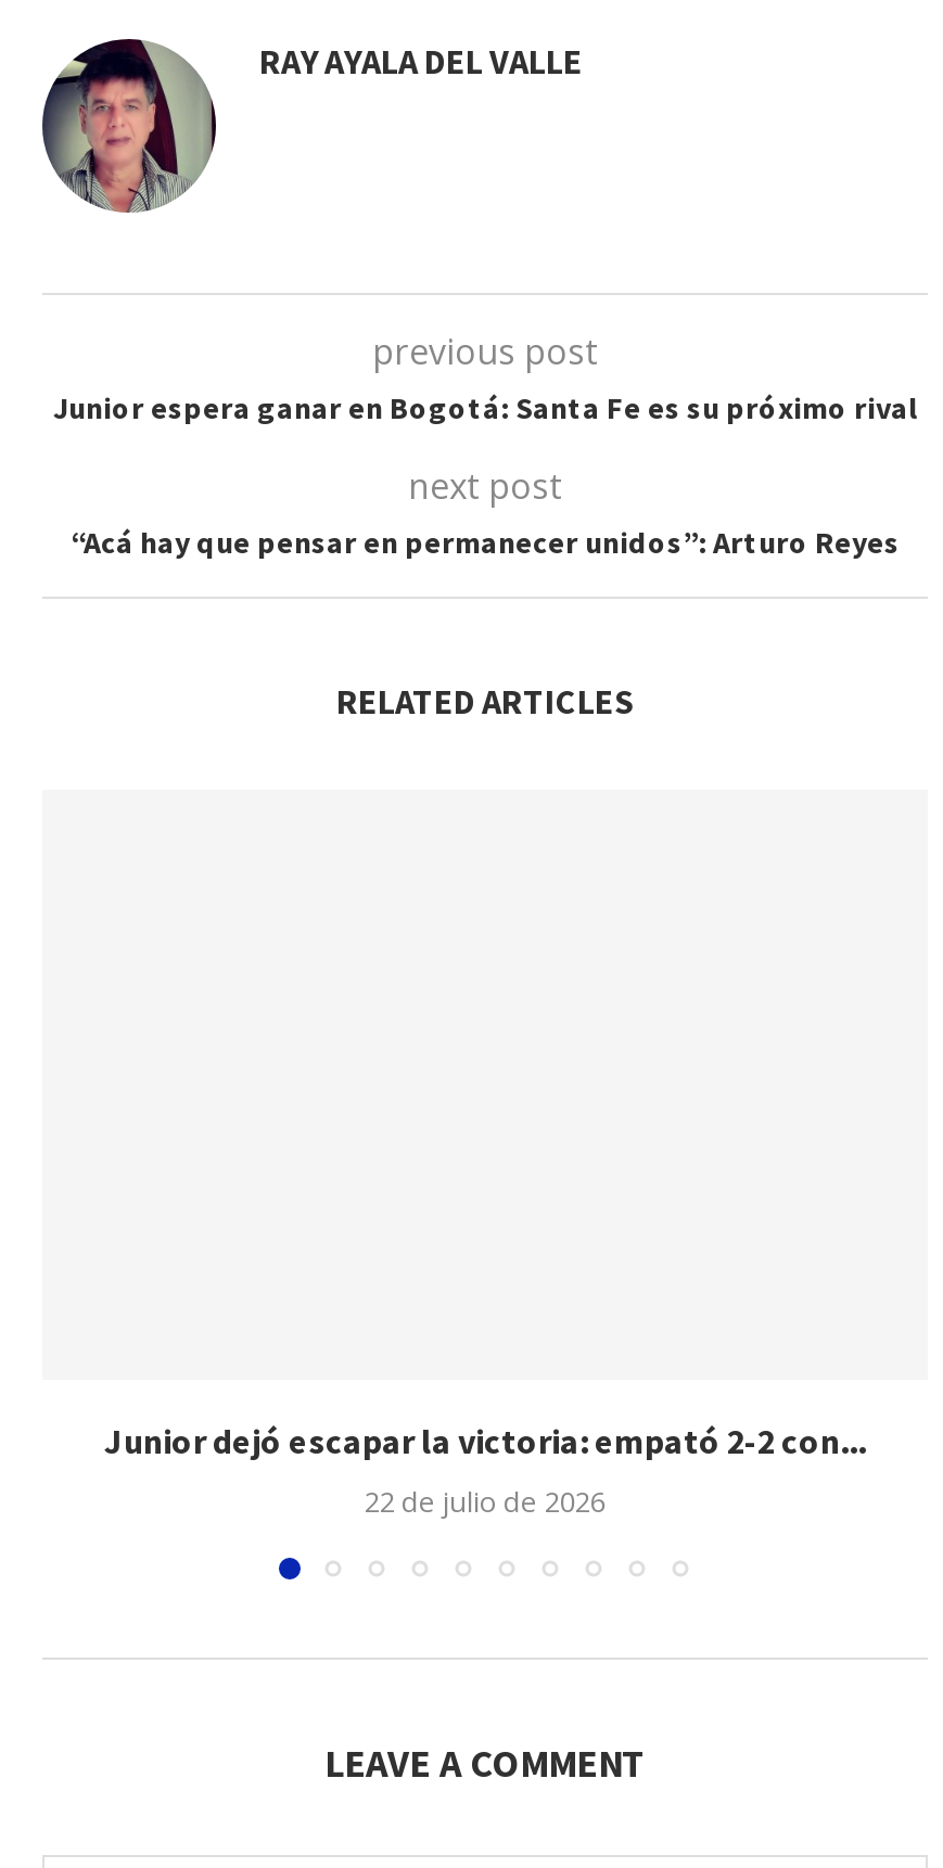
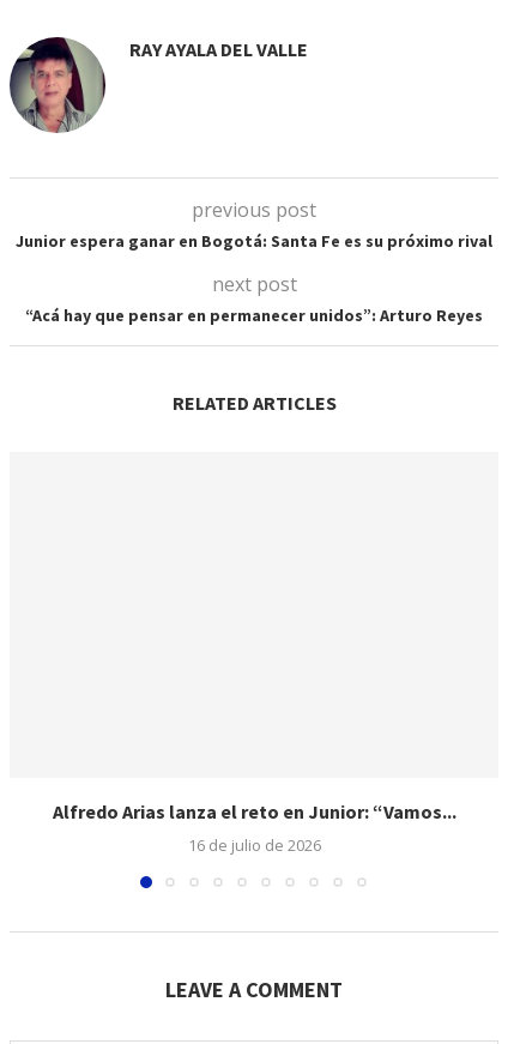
[104,1419,866,1521] Junior dejó escapar la victoria: empató 2-2 con... | 22 de julio de 2026 -> [52,799,456,856] Alfredo Arias lanza el reto en Junior: “Vamos... | 16 de julio de 2026

